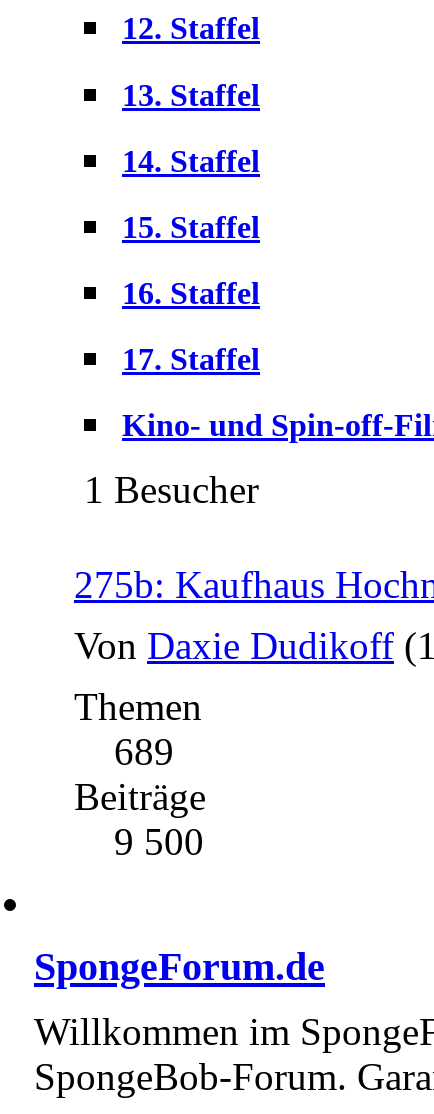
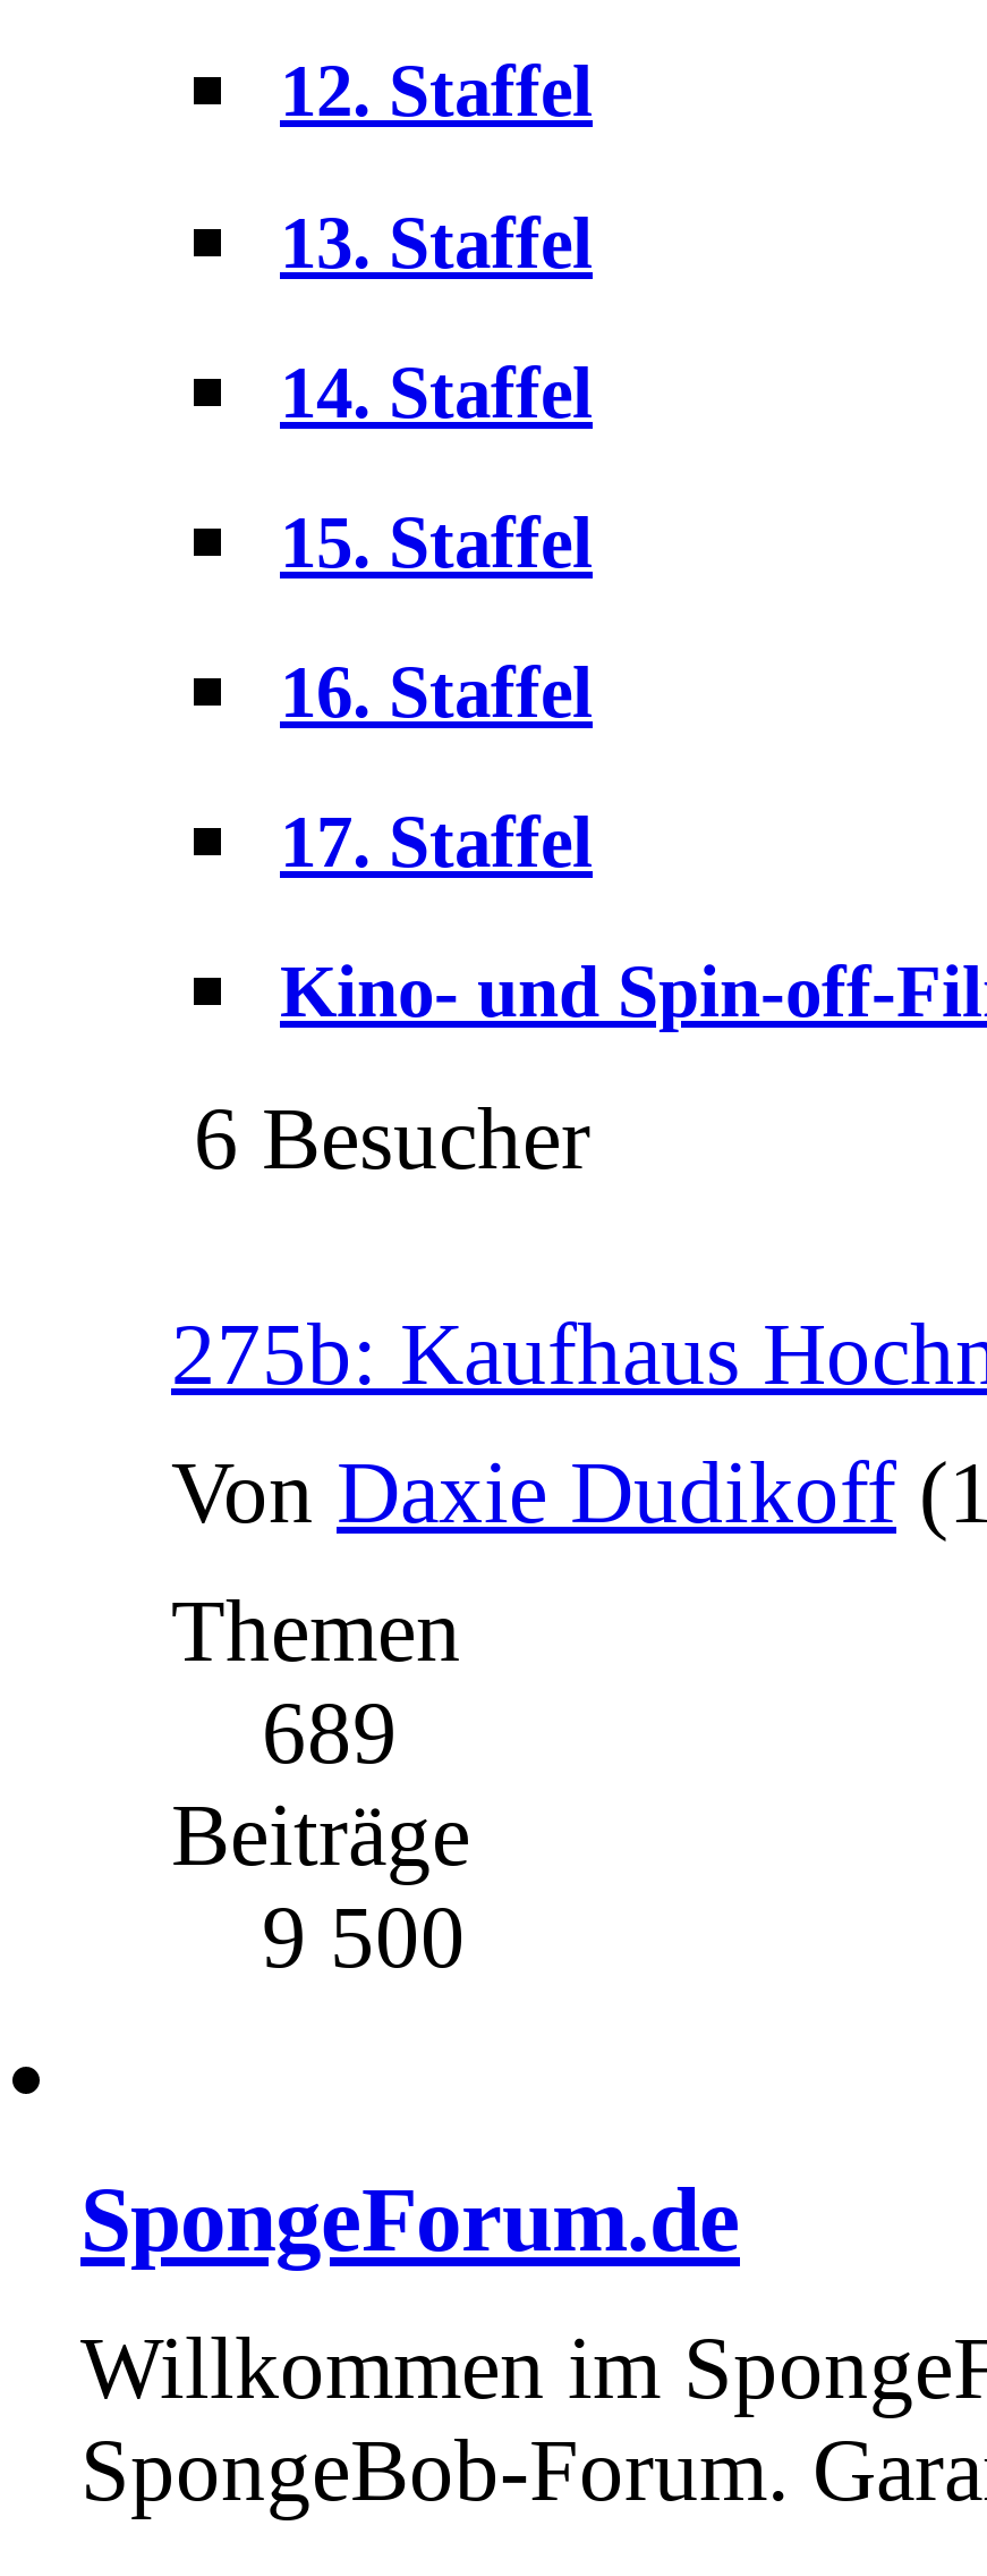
[74,468,259,511] 1 Besucher -> [171,1088,590,1186] 6 Besucher

